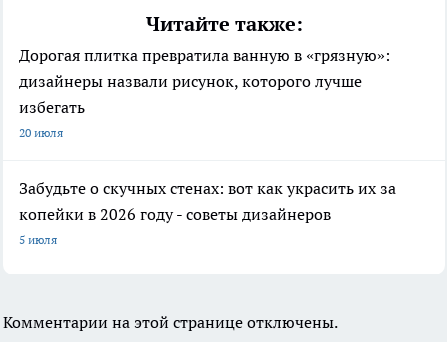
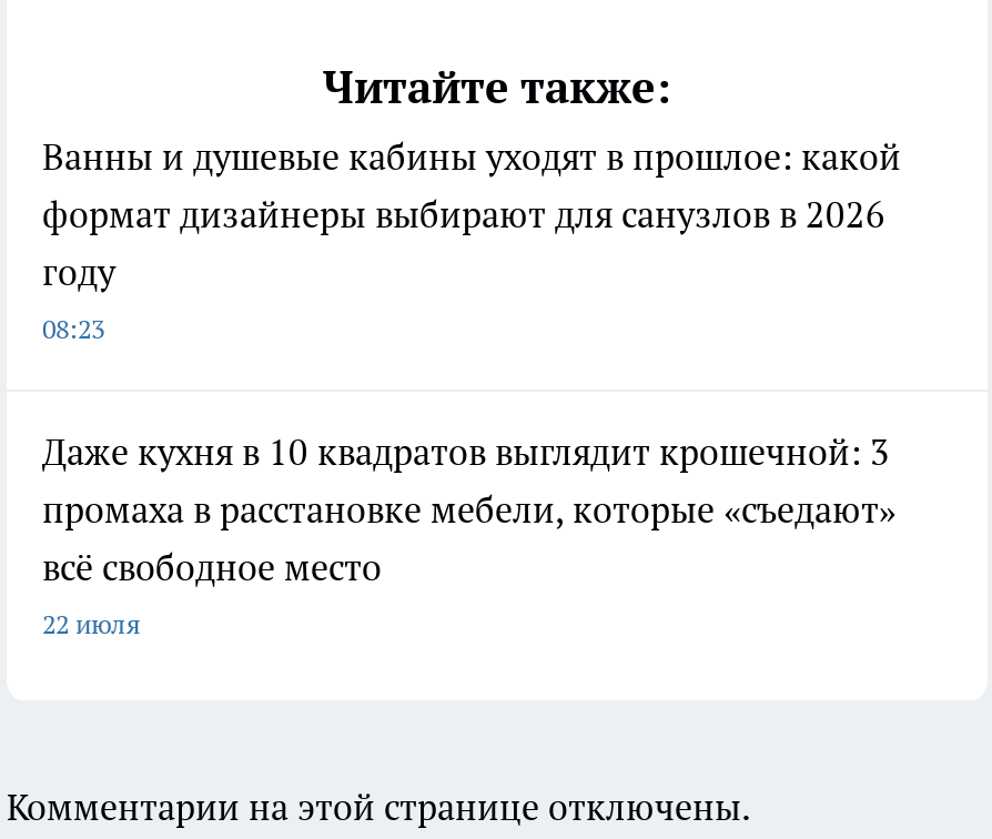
[19,45,390,140] Дорогая плитка превратила ванную в «грязную»: | дизайнеры назвали рисунок, которого лучше | избегать | 20 июля -> [42,135,901,346] Ванны и душевые кабины уходят в прошлое: какой | формат дизайнеры выбирают для санузлов в 2026 | году | 08:23
[19,178,396,247] Забудьте о скучных стенах: вот как украсить их за | копейки в 2026 году - советы дизайнеров | 5 июля -> [42,430,897,641] Даже кухня в 10 квадратов выглядит крошечной: 3 | промаха в расстановке мебели, которые «съедают» | всё свободное место | 22 июля

